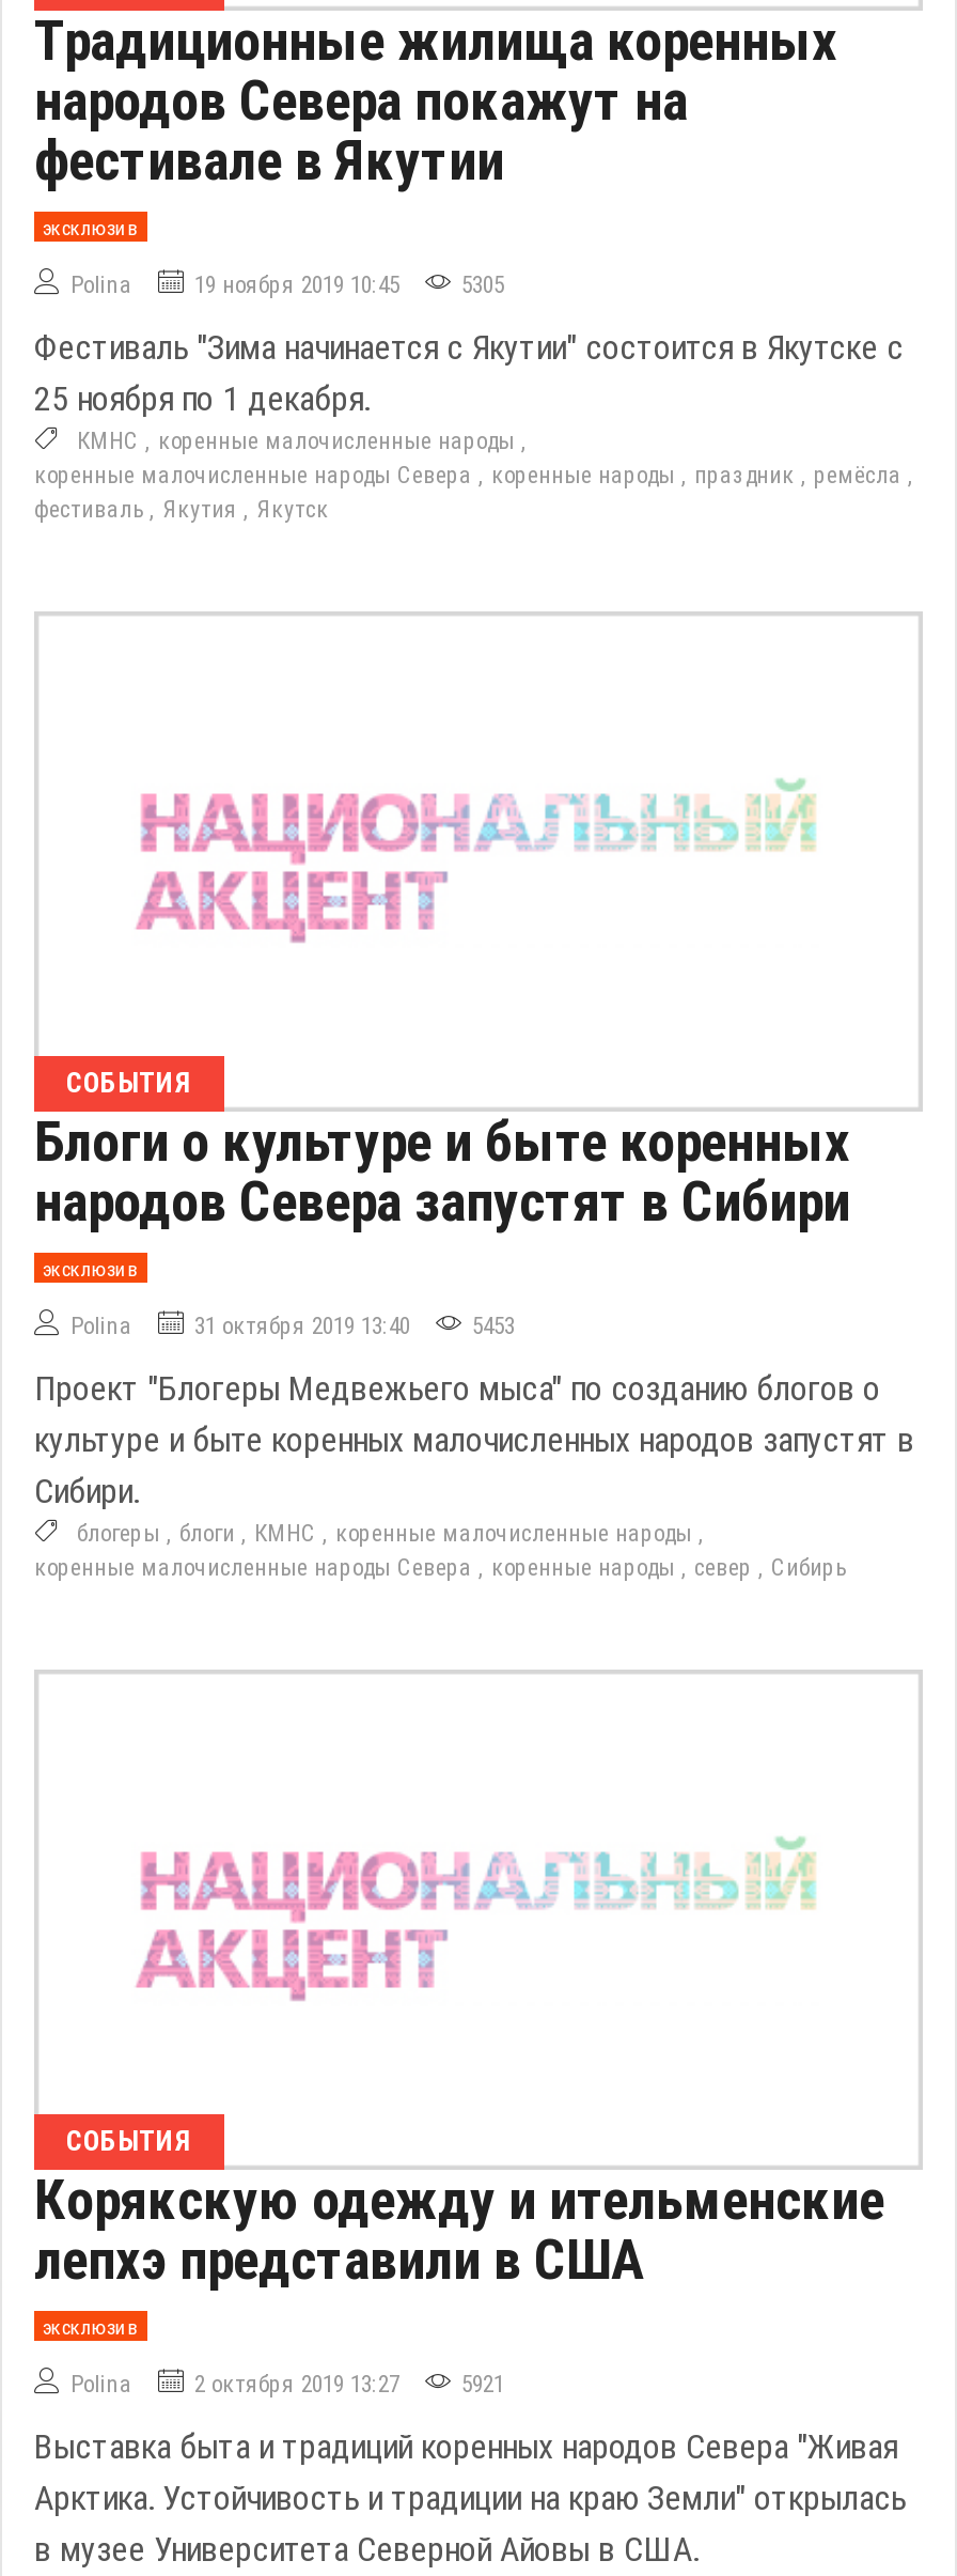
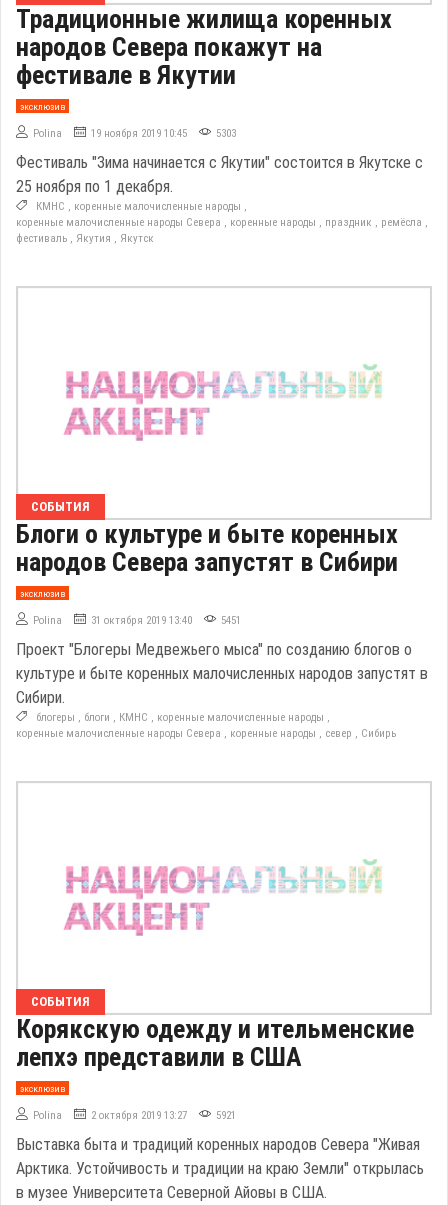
[461,271,504,299] 5305 -> [216,127,236,140] 5303
[472,1313,515,1340] 5453 -> [221,614,241,627] 5451

